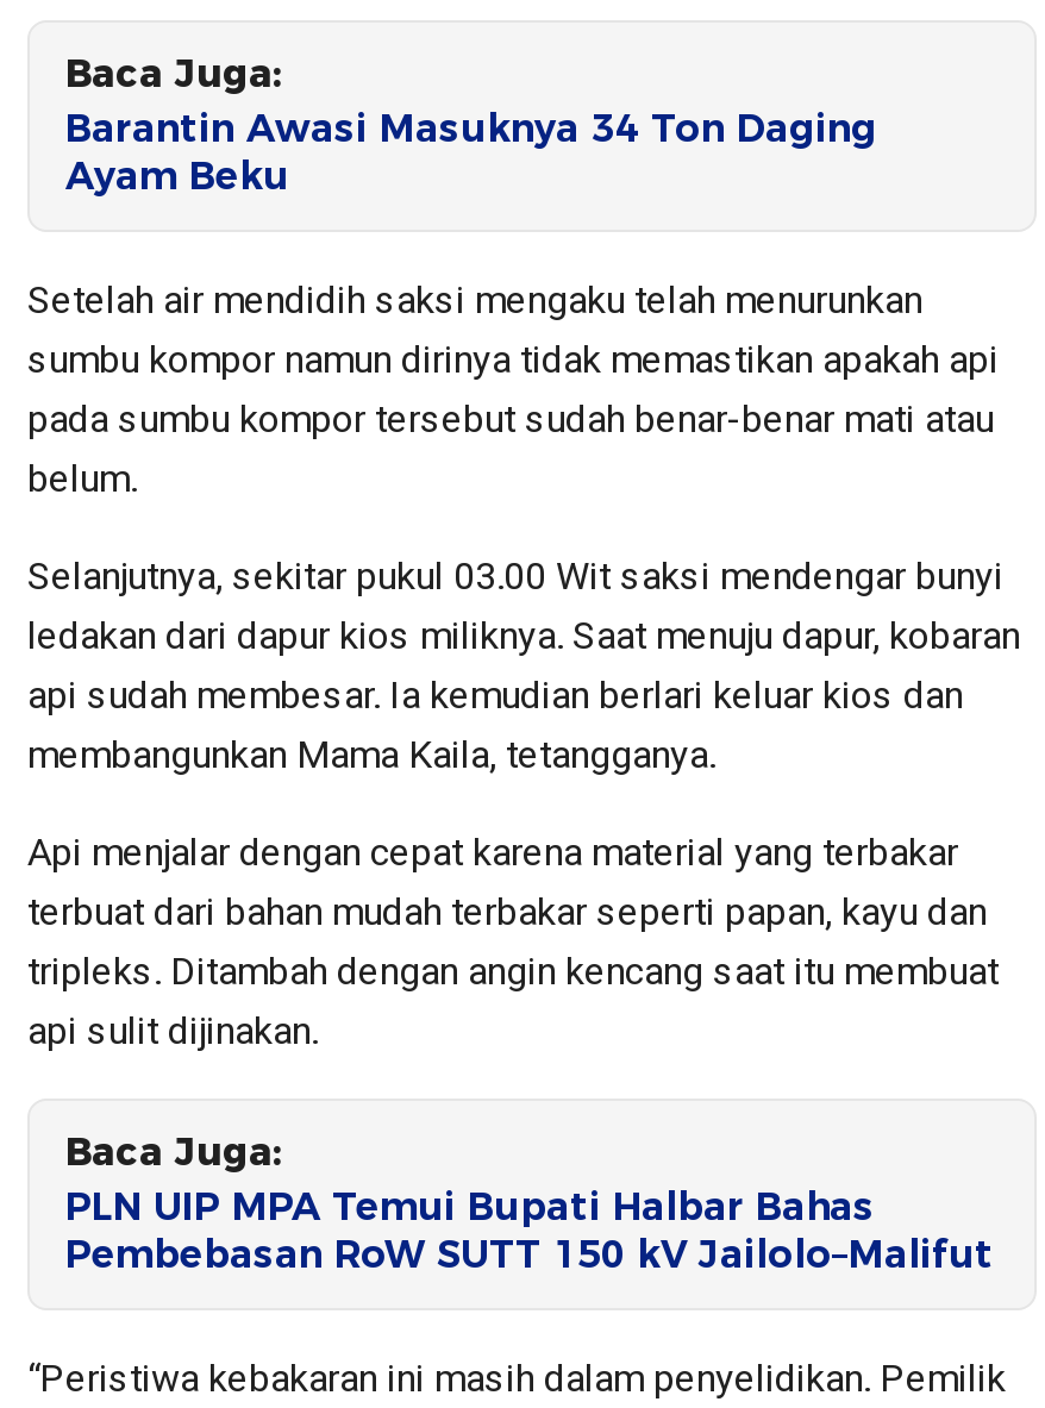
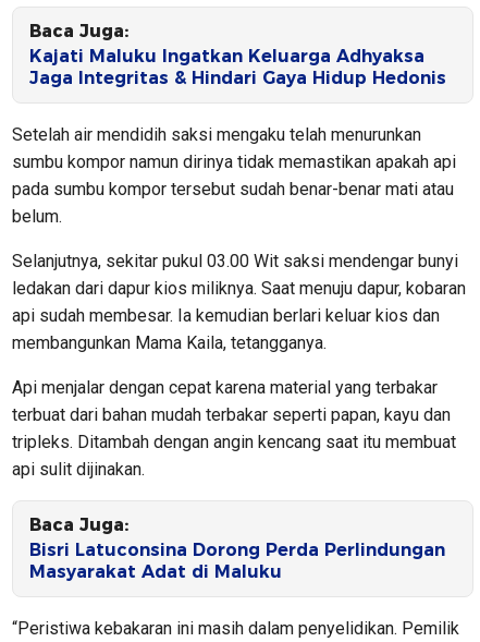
[65,105,877,198] Barantin Awasi Masuknya 34 Ton Daging | Ayam Beku -> [29,45,446,88] Kajati Maluku Ingatkan Keluarga Adhyaksa | Jaga Integritas & Hindari Gaya Hidup Hedonis
[65,1184,994,1276] PLN UIP MPA Temui Bupati Halbar Bahas | Pembebasan RoW SUTT 150 kV Jailolo–Malifut -> [29,539,445,582] Bisri Latuconsina Dorong Perda Perlindungan | Masyarakat Adat di Maluku

